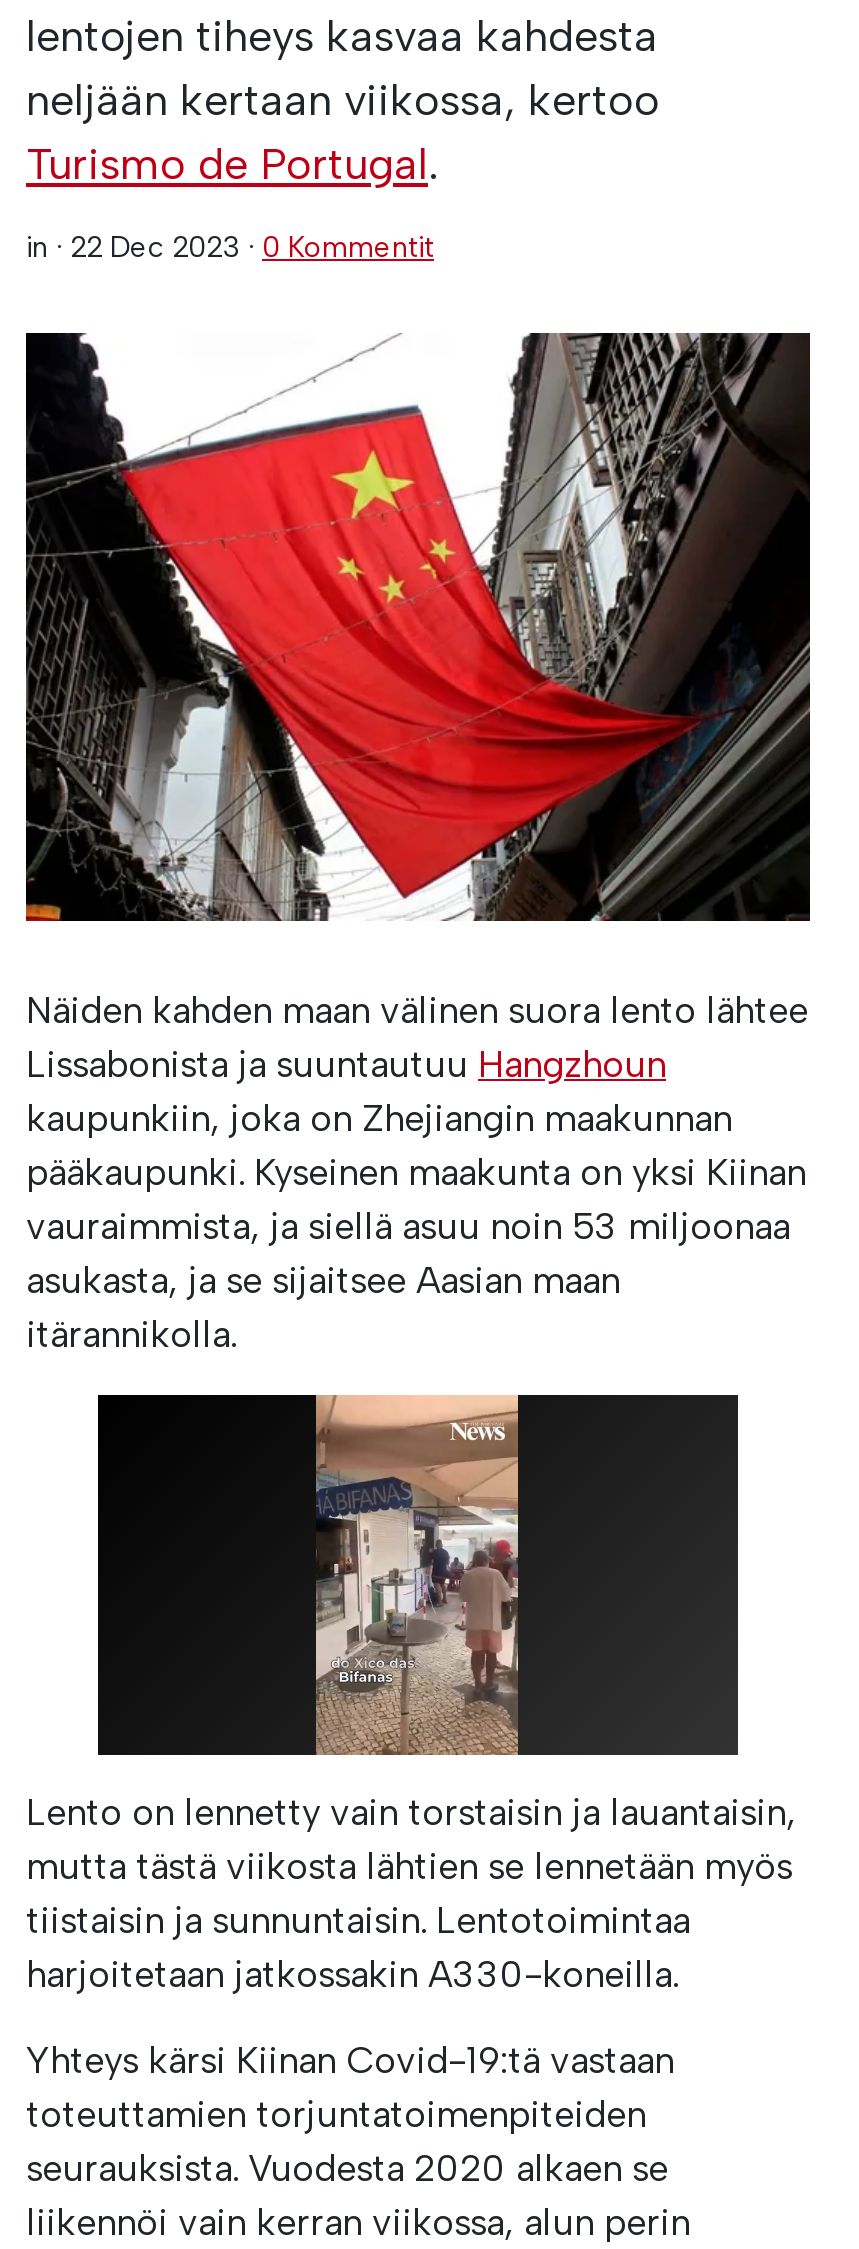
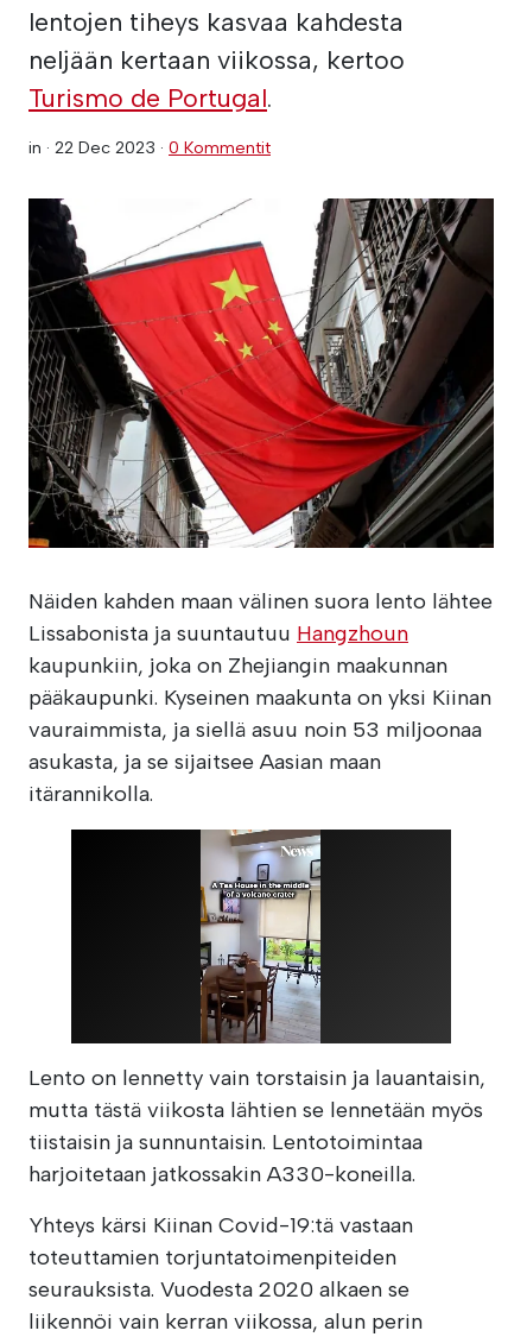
[314,1395,520,1755] [image] -> [199,828,322,1045] [image]

